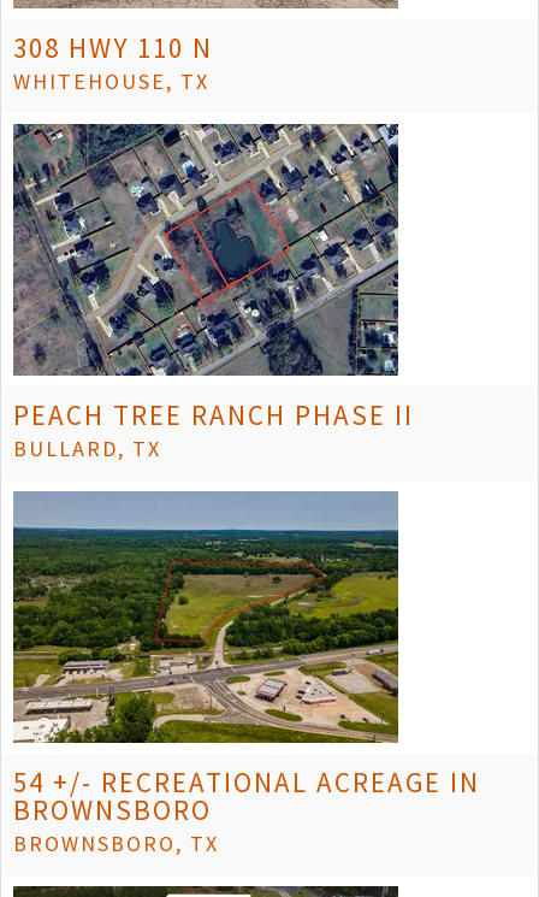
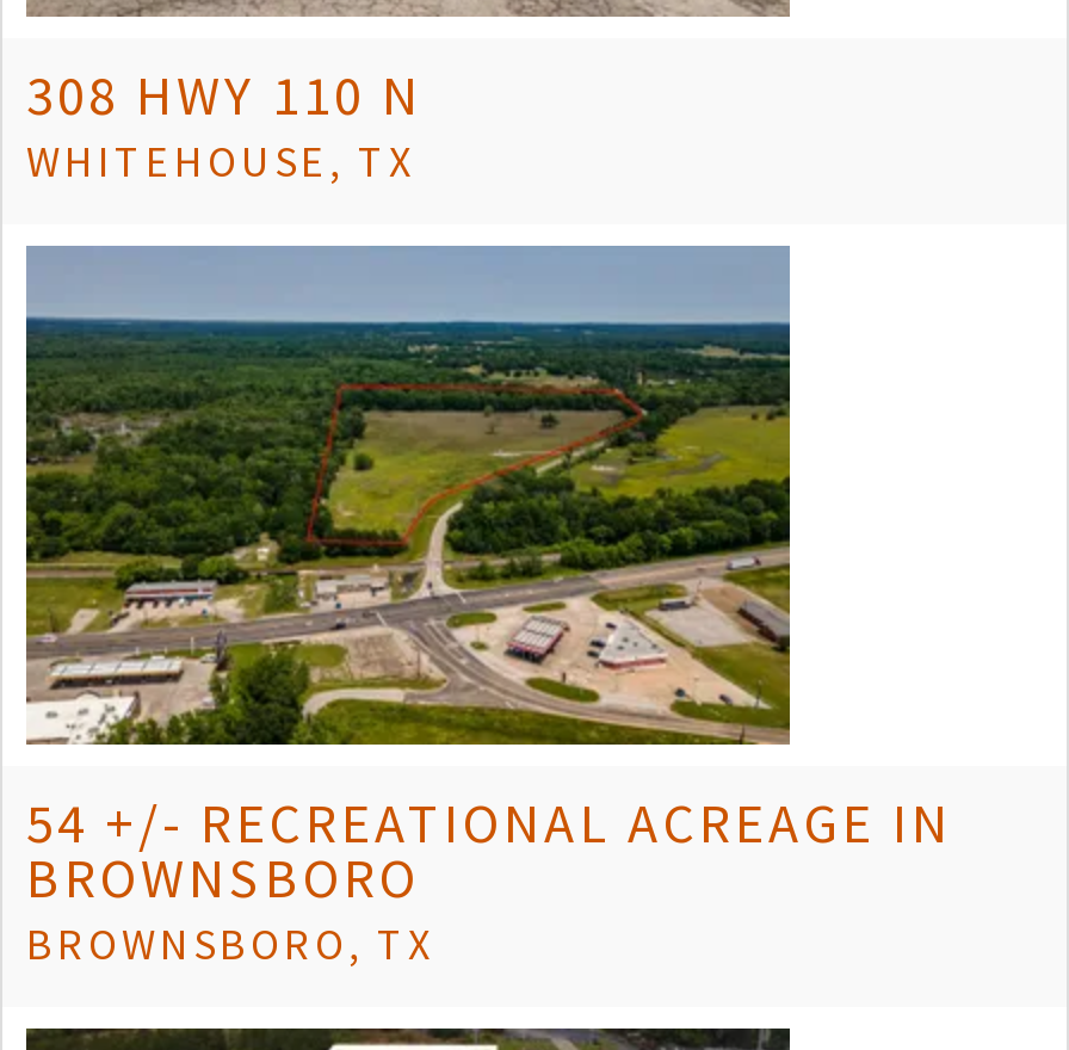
[13,123,414,463] [image] | PEACH TREE RANCH PHASE II | BULLARD, TX -> none

